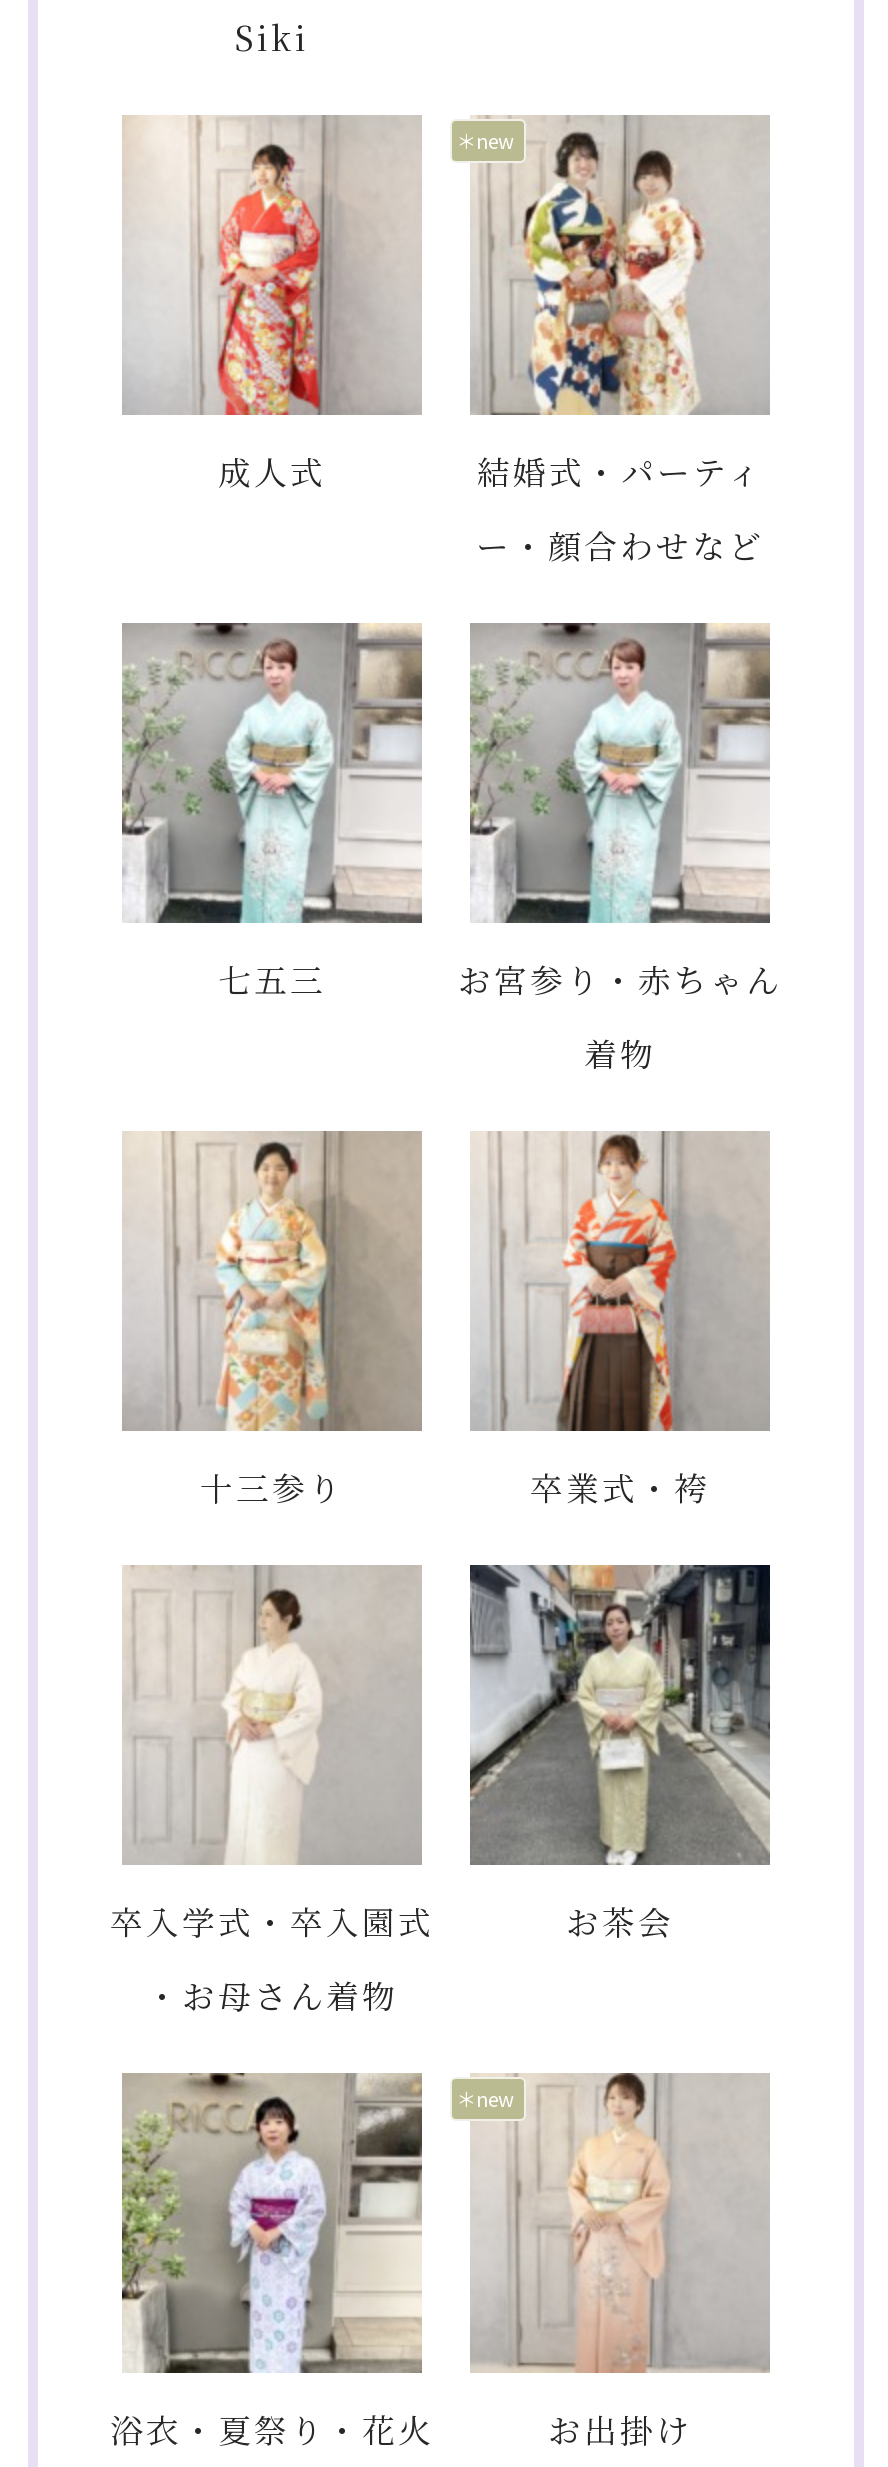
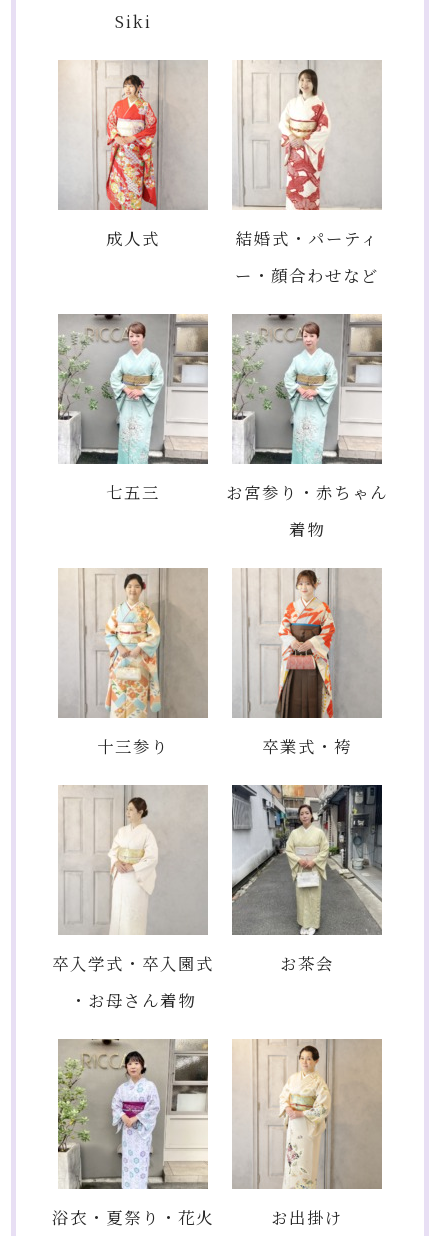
[456,125,514,155] ＊new -> none
[472,129,718,417] [image] -> [234,68,356,211] [image]
[456,2083,514,2113] ＊new -> none
[474,2073,770,2373] [image] -> [255,1040,381,1189] [image]

